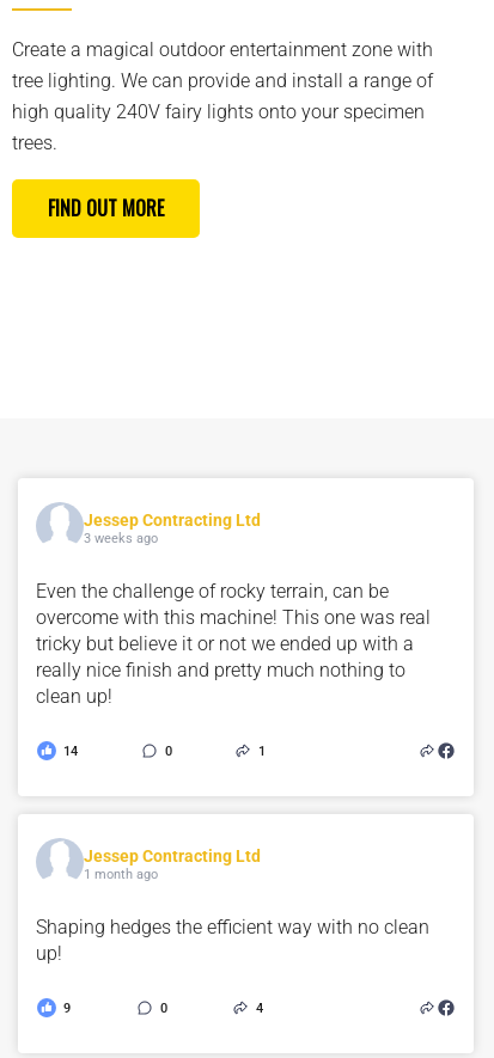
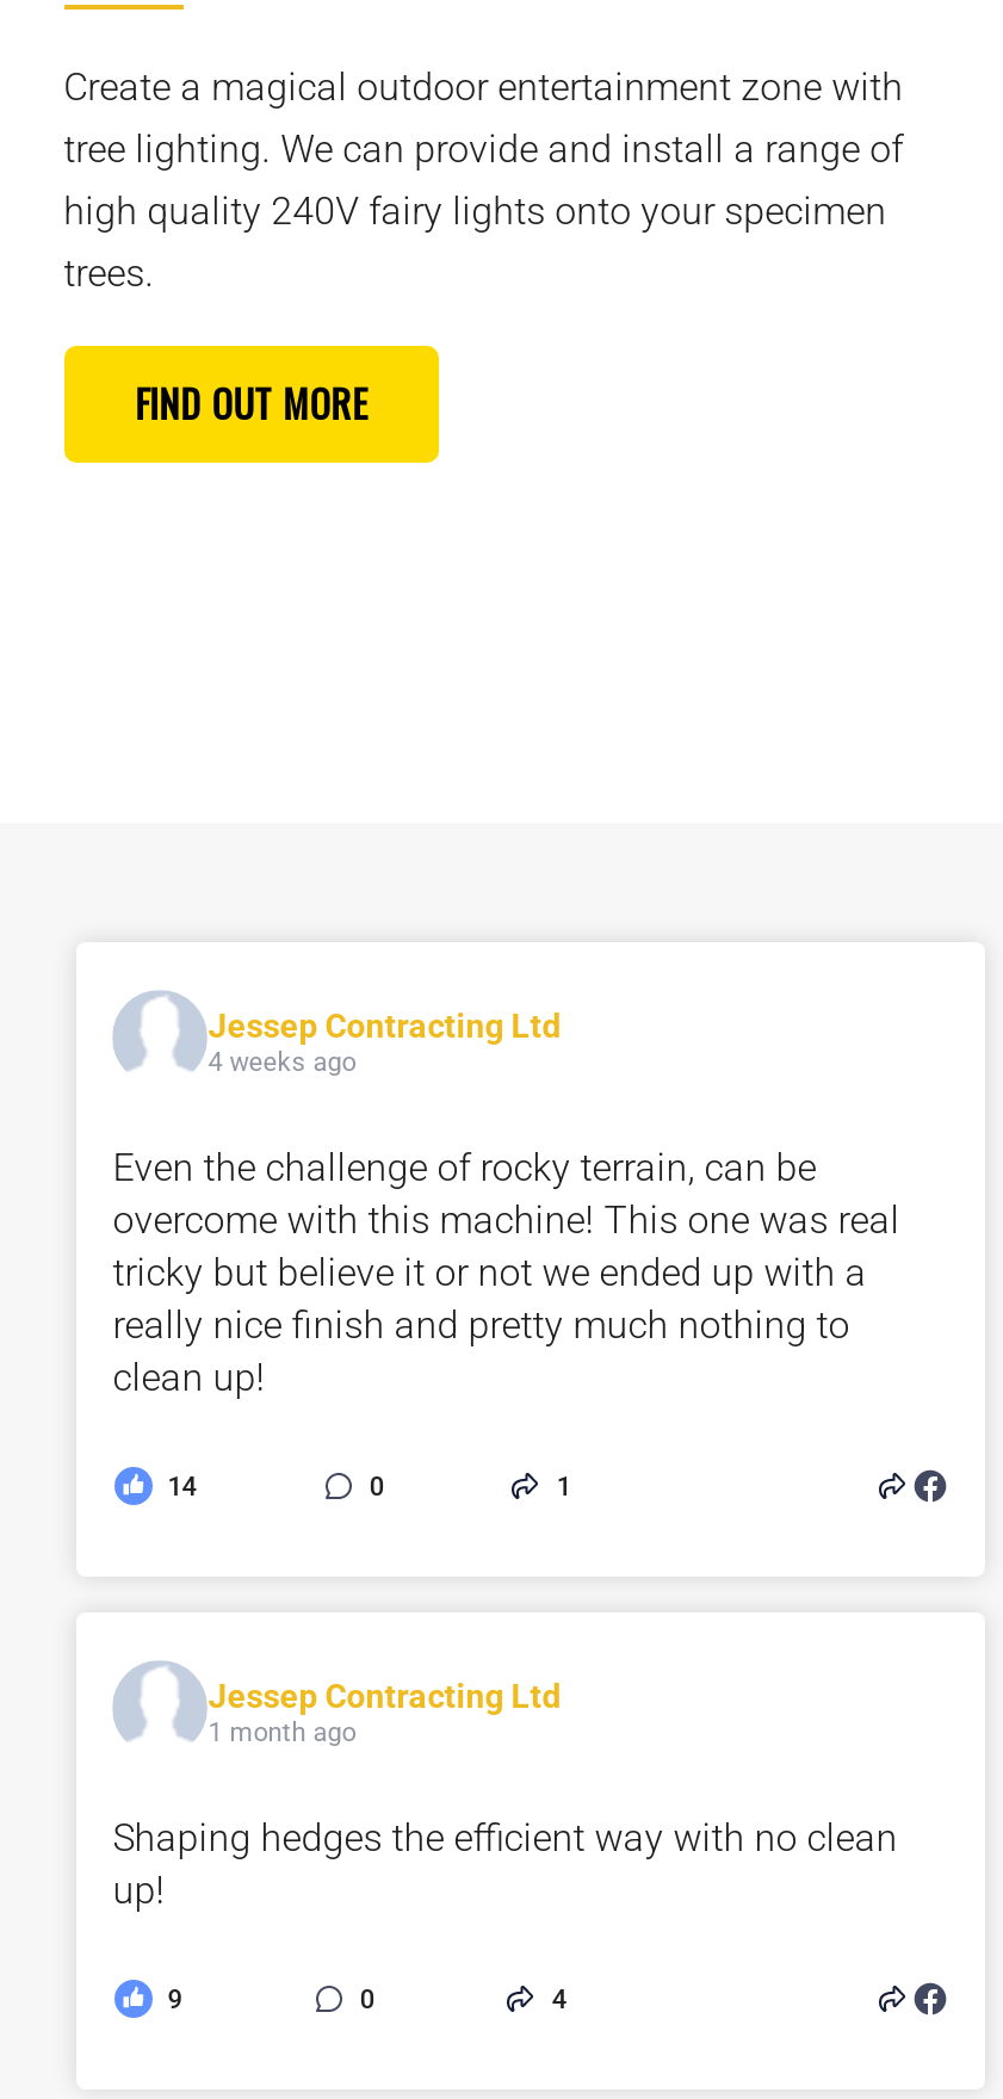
[84,530,158,546] 3 weeks ago -> [208,1046,356,1077] 4 weeks ago

